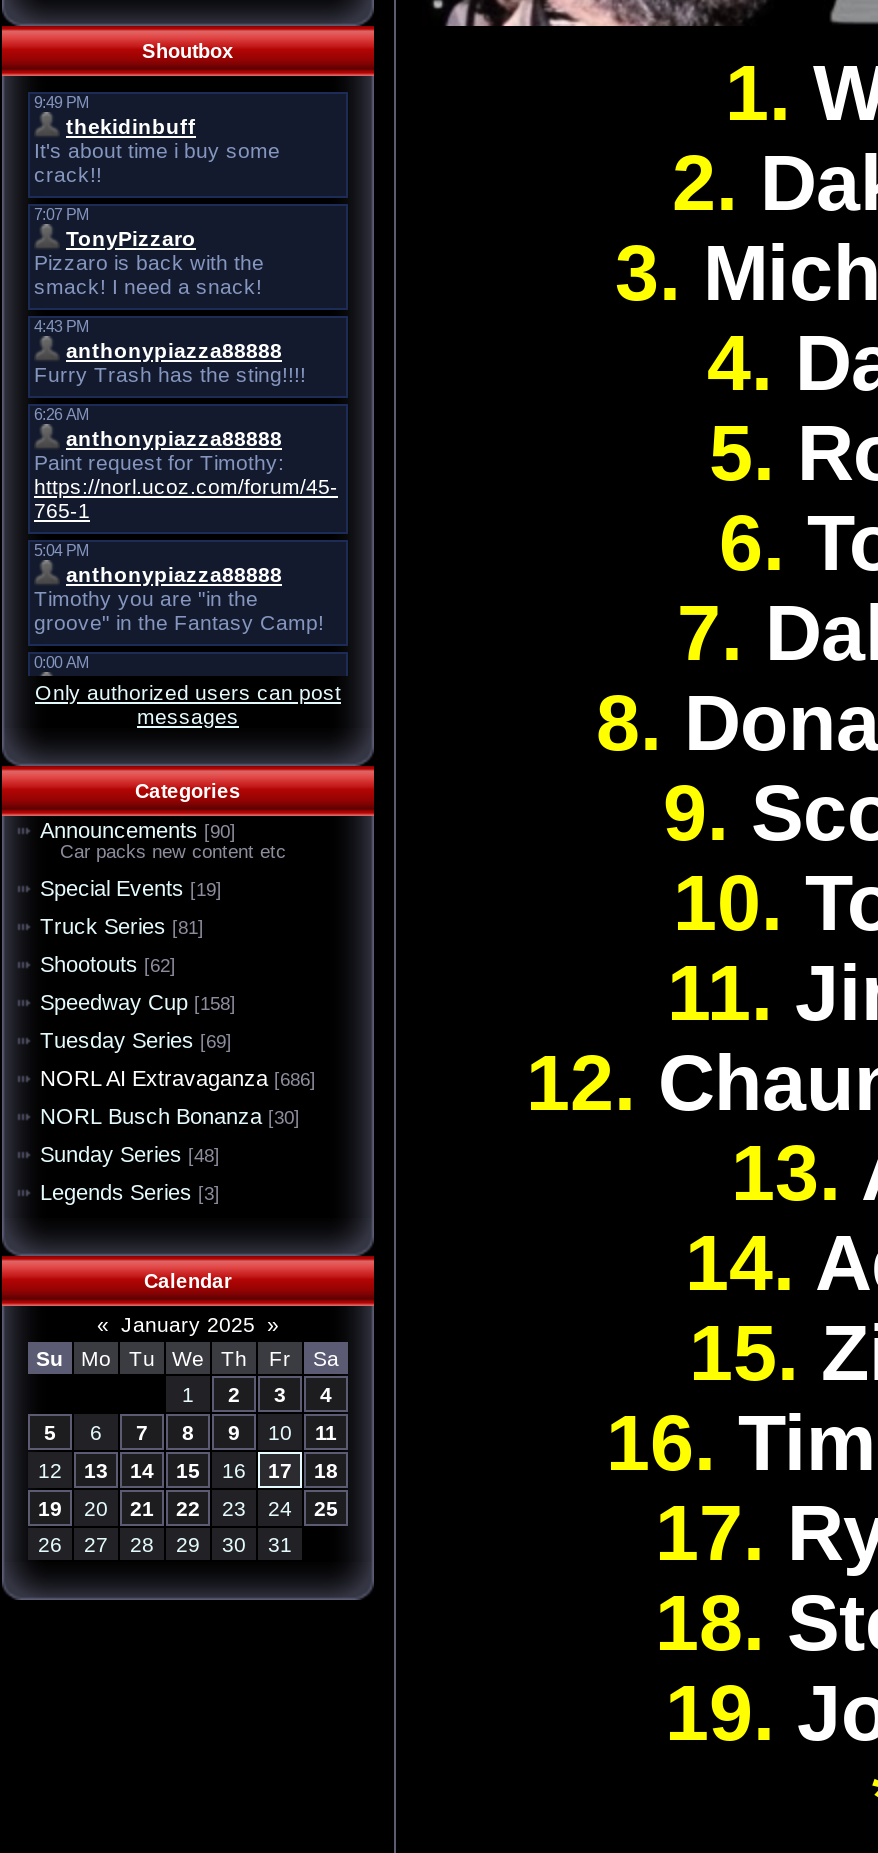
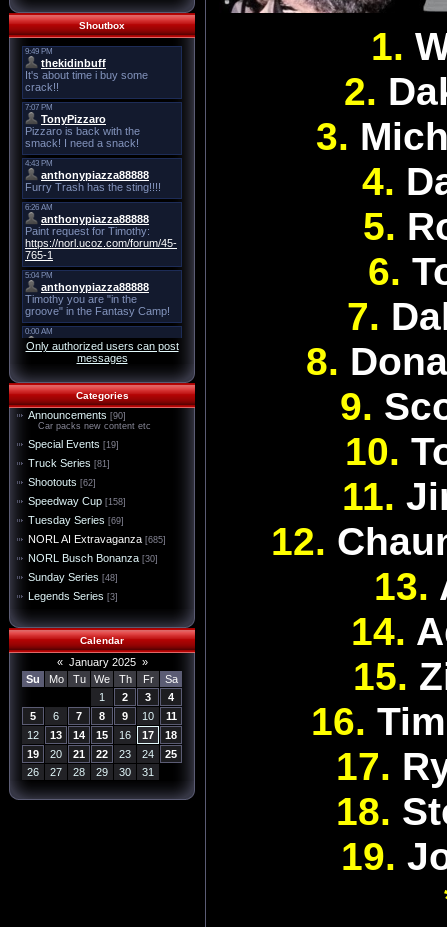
[40,1066,316,1090] NORL AI Extravaganza [686] -> [28,533,166,545] NORL AI Extravaganza [685]

